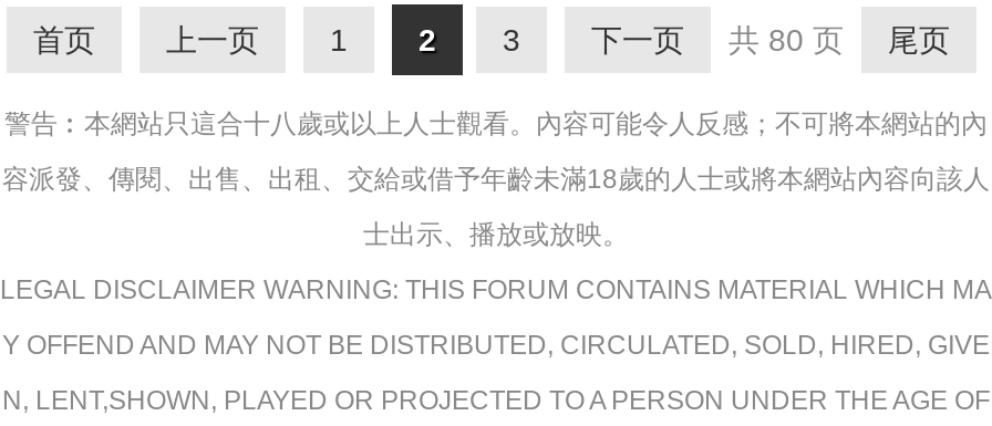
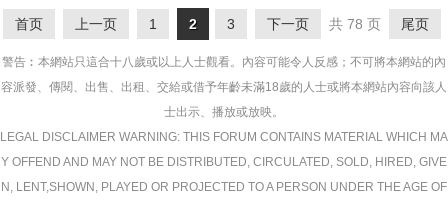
[33,22,950,58] 首页 上一页 1 2 3 下一页 共 80 页 尾页 -> [15,16,429,32] 首页 上一页 1 2 3 下一页 共 78 页 尾页

